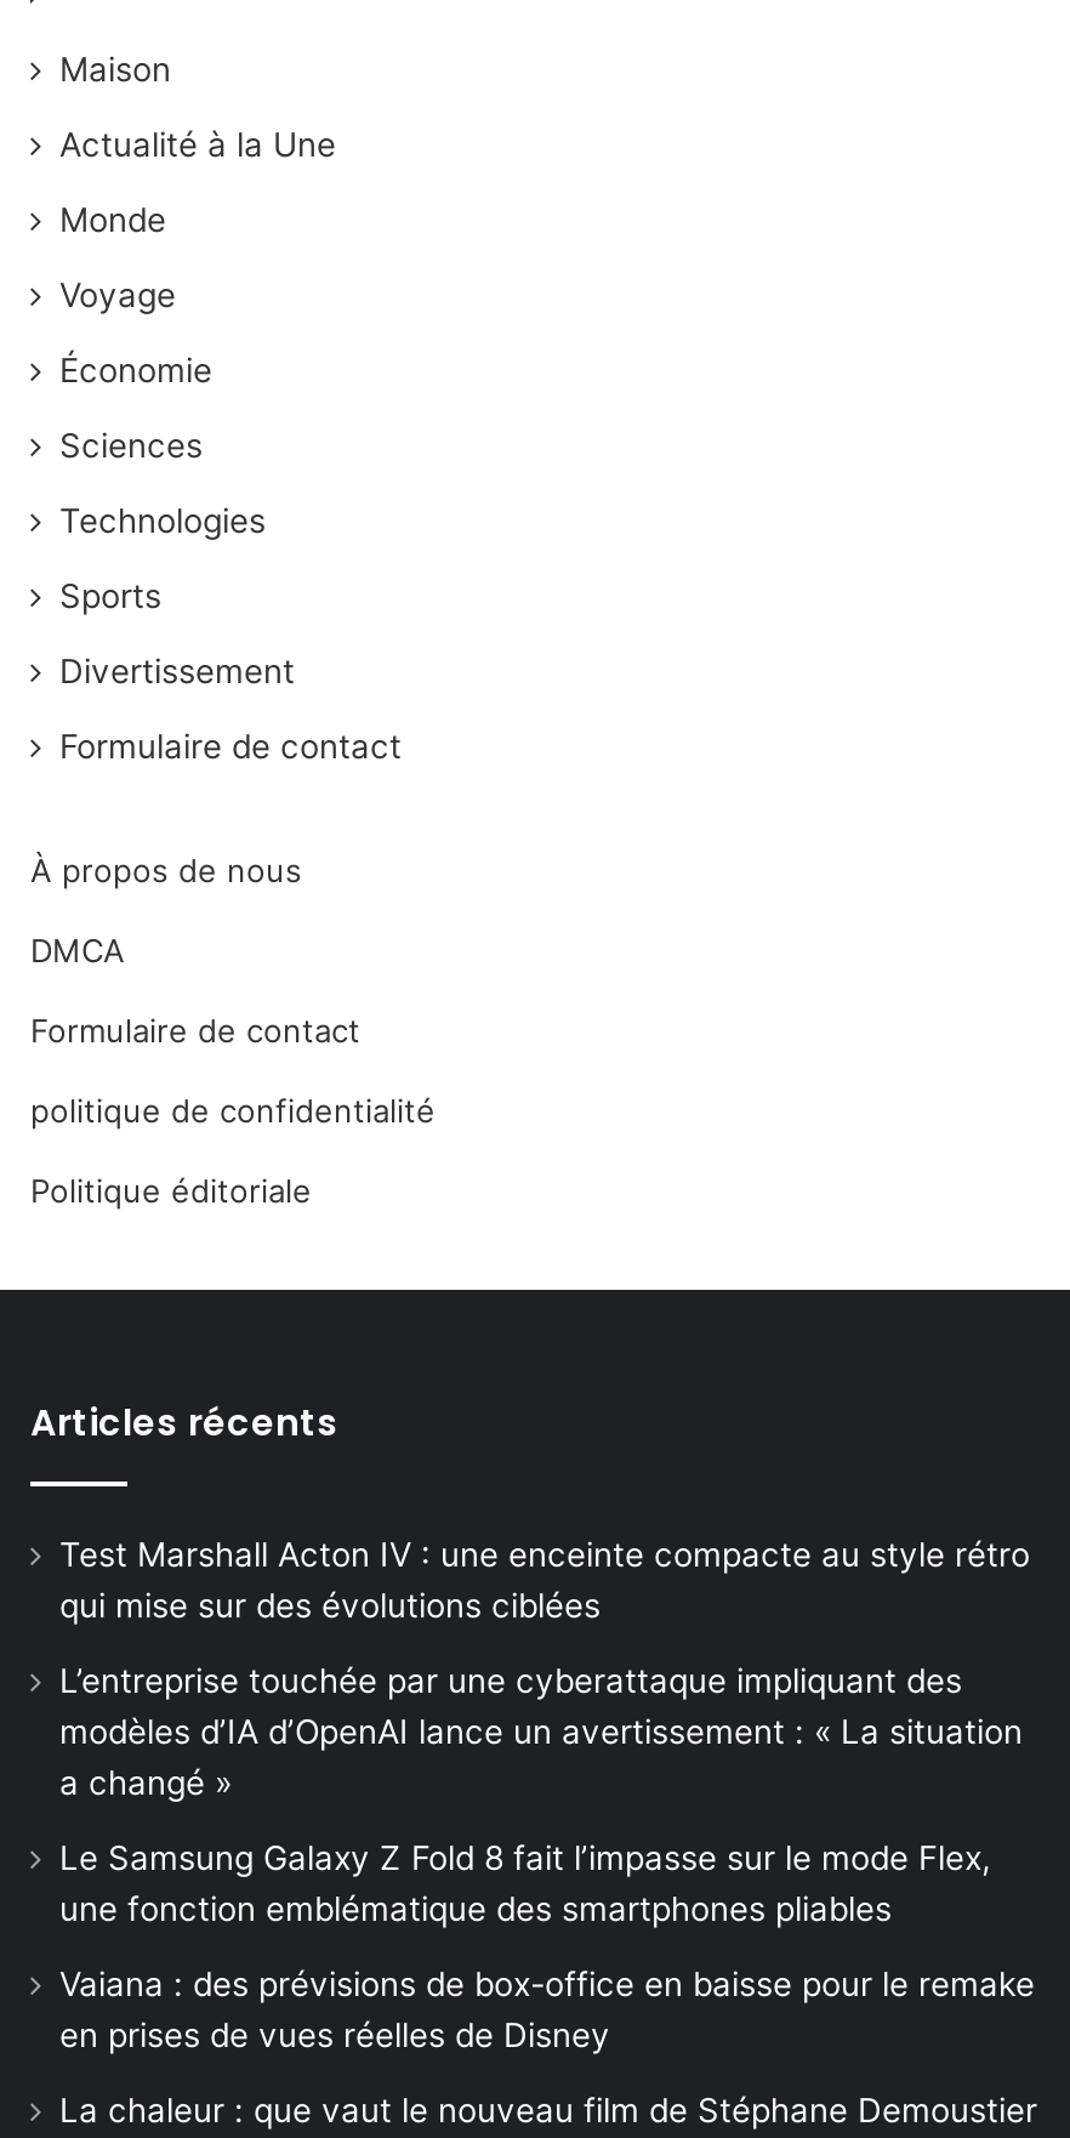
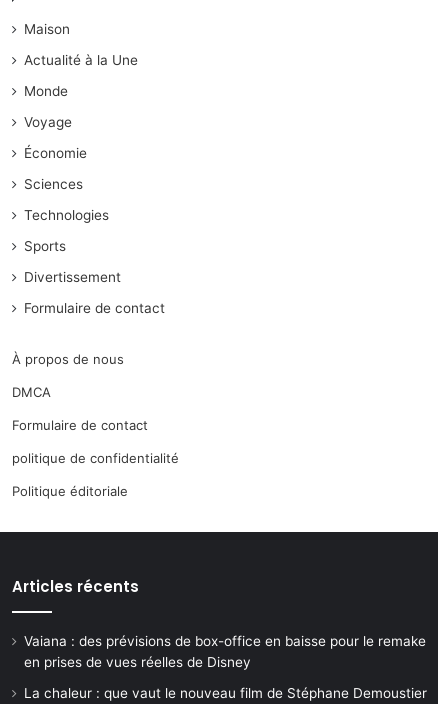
[59,1535,1030,1928] Test Marshall Acton IV : une enceinte compacte au style rétro | qui mise sur des évolutions ciblées | L’entreprise touchée par une cyberattaque impliquant des | modèles d’IA d’OpenAI lance un avertissement : « La situation | a changé » | Le Samsung Galaxy Z Fold 8 fait l’impasse sur le mode Flex, | une fonction emblématique des smartphones pliables -> none

